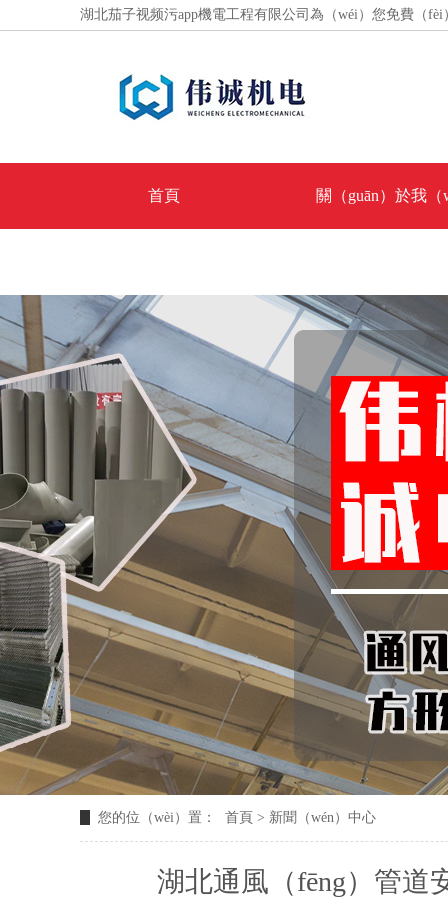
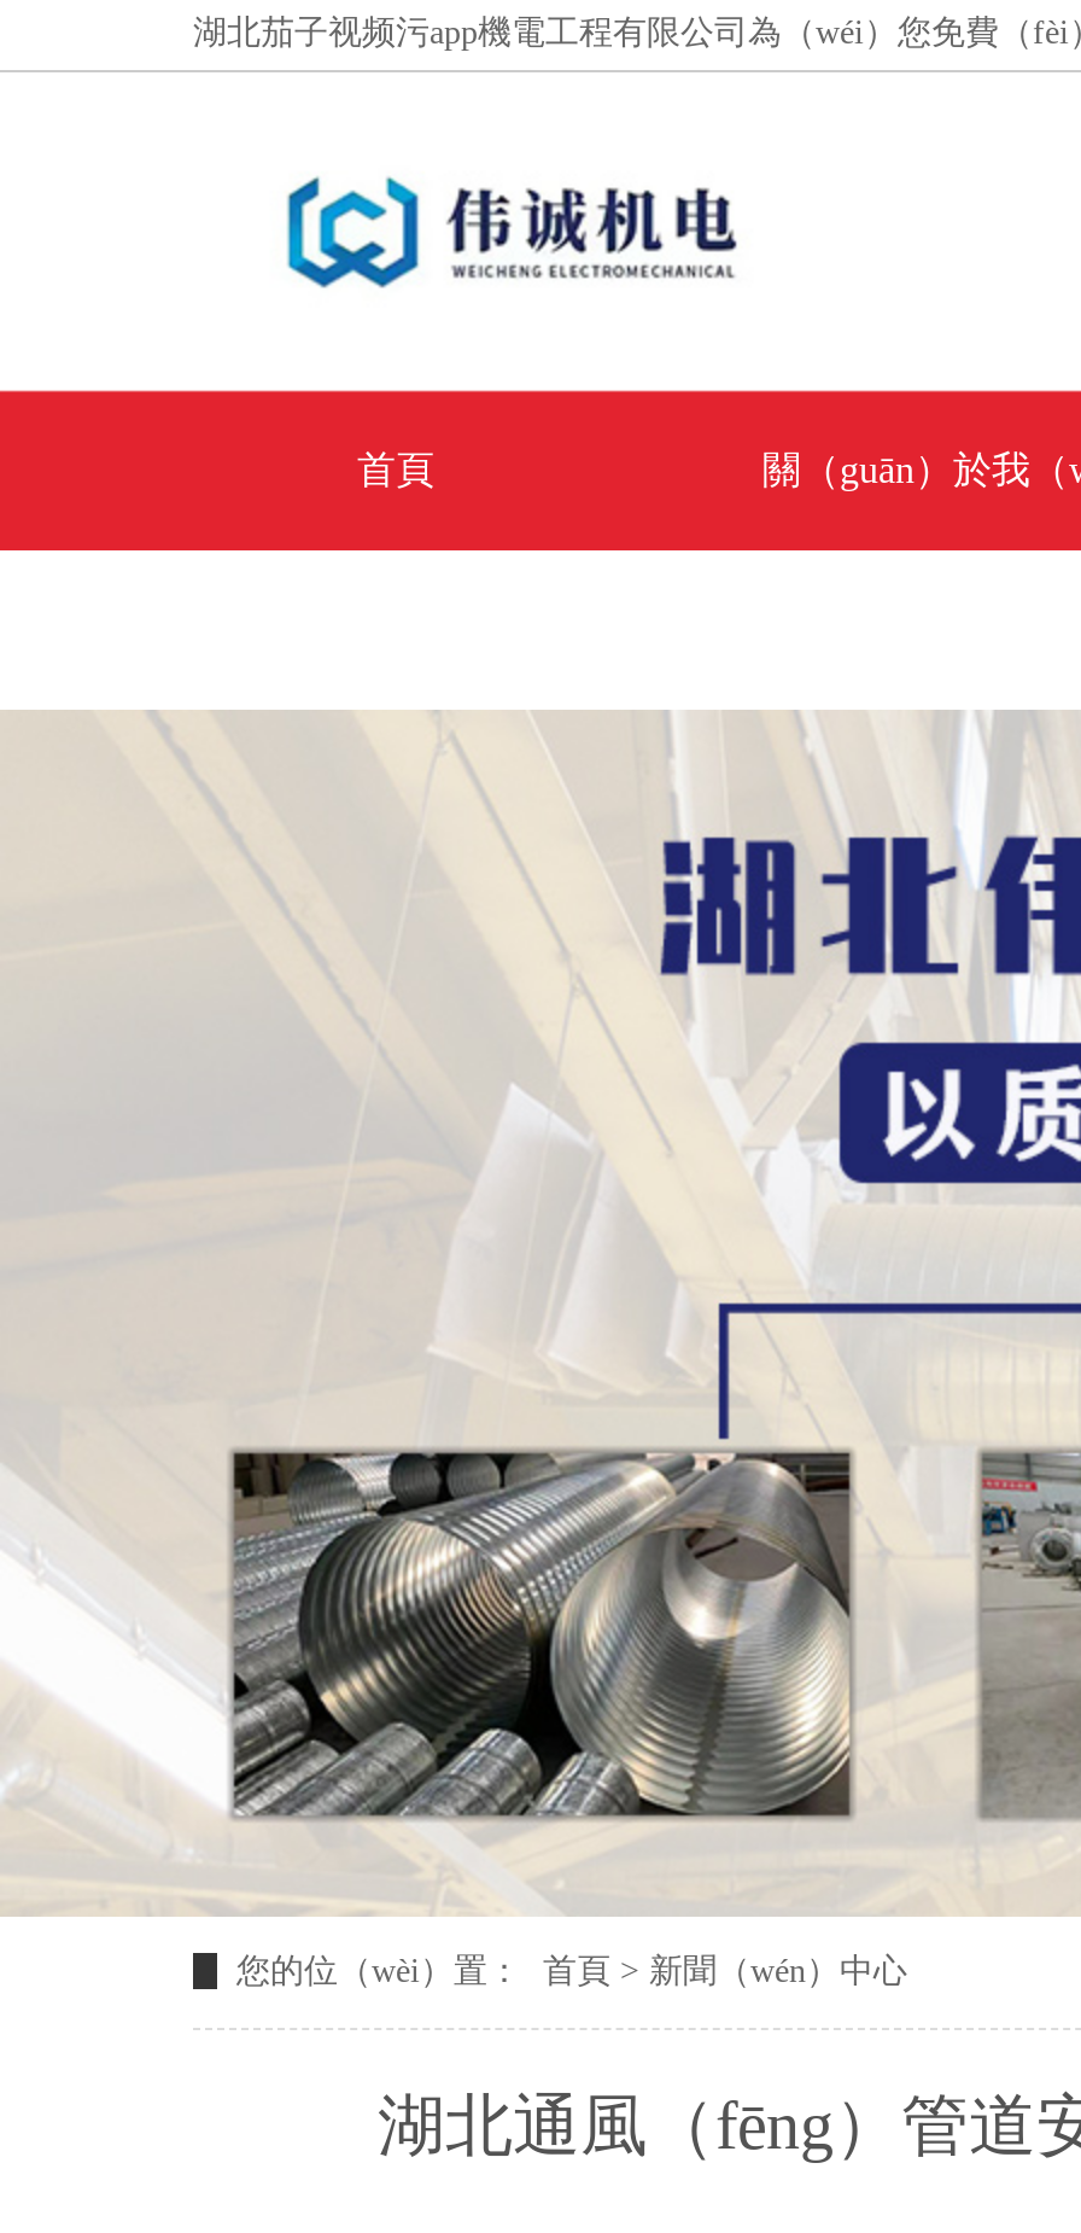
[3,294,445,796] [image] -> [7,710,1074,1917] [image]

